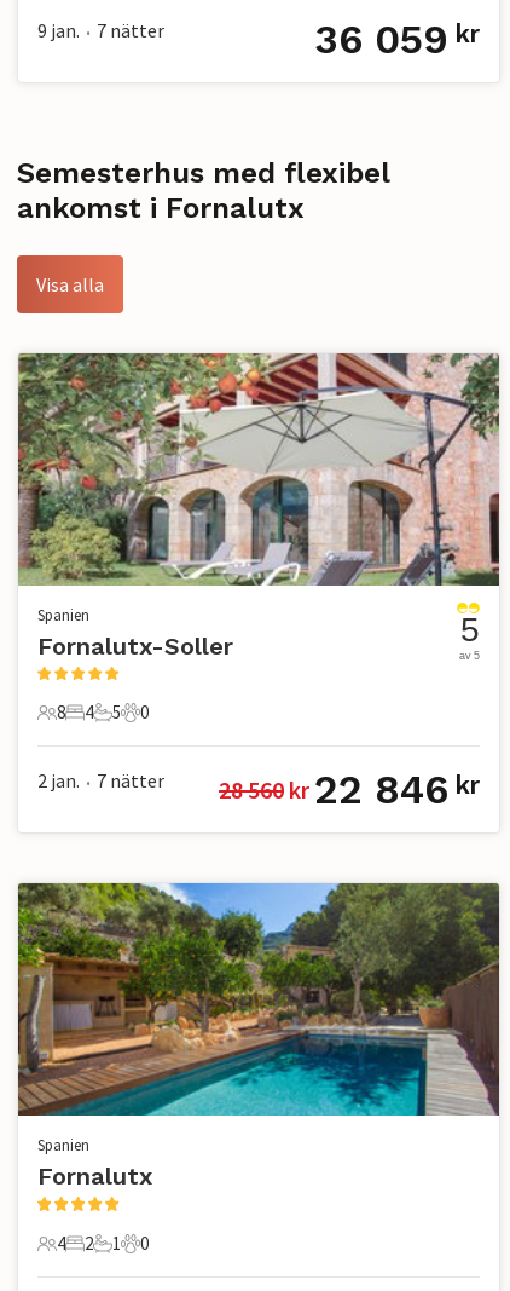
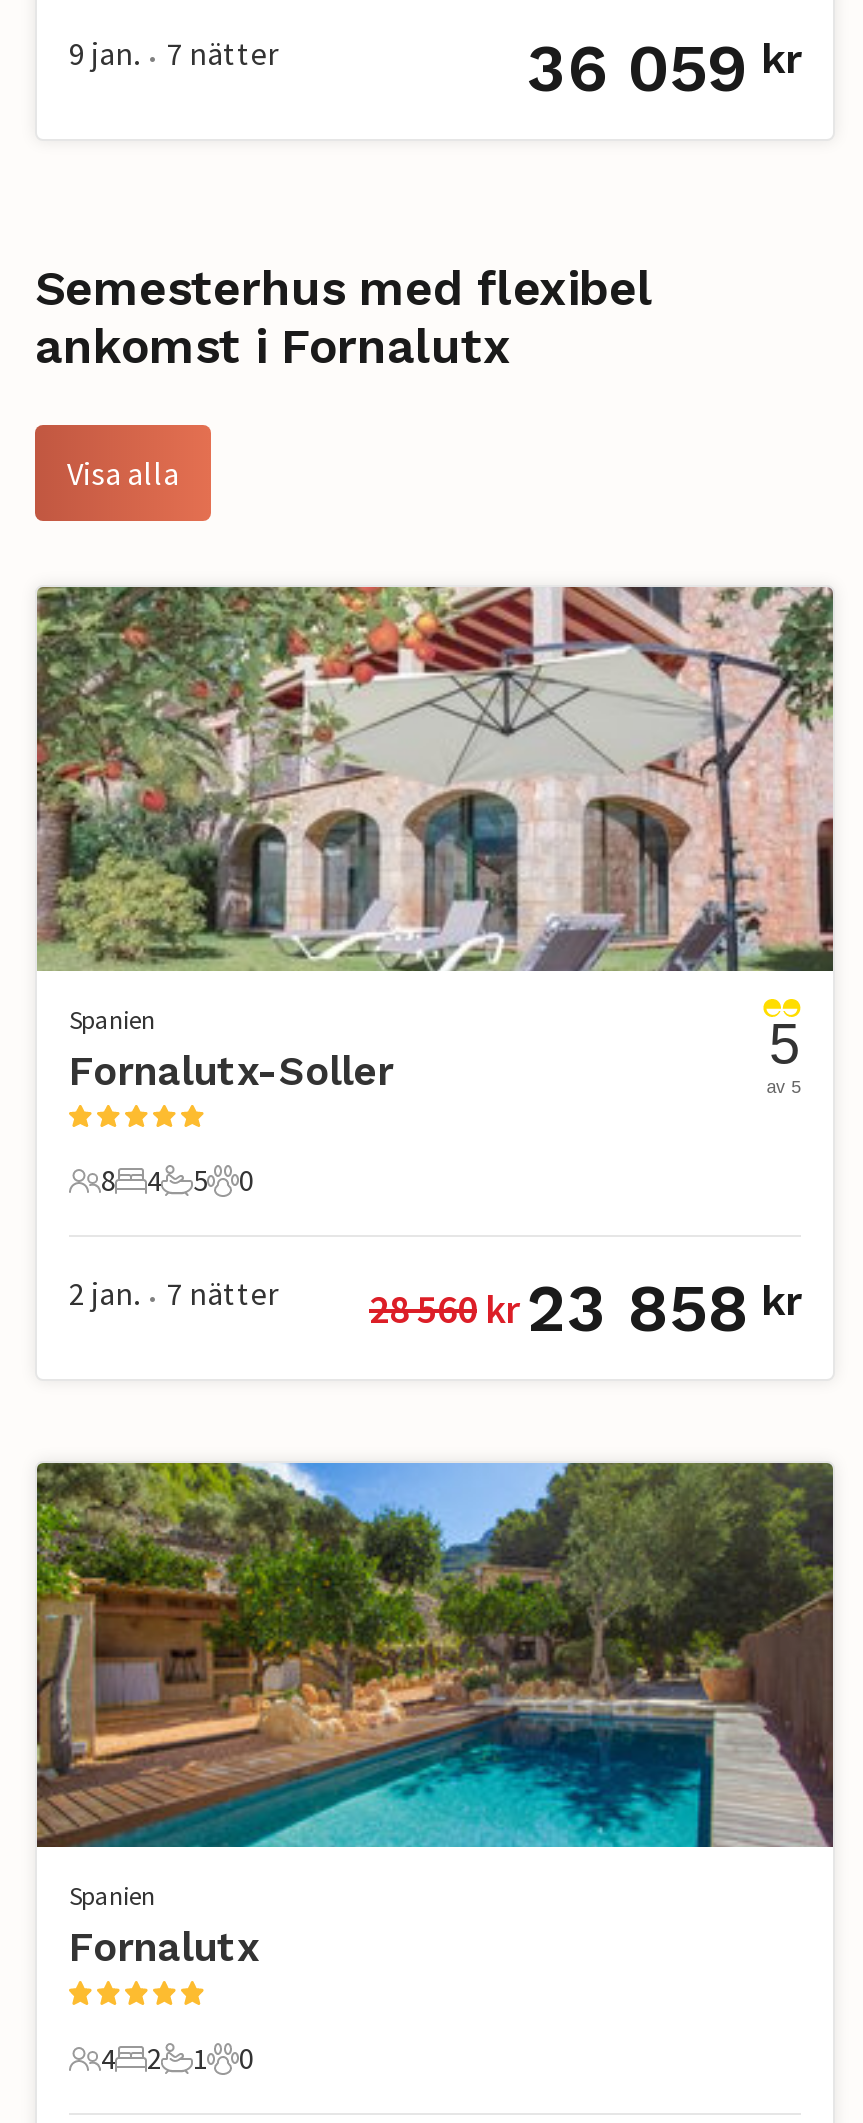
[219,766,480,814] 28 560kr 22 846 kr -> [369,1270,801,1348] 28 560kr 23 858 kr

